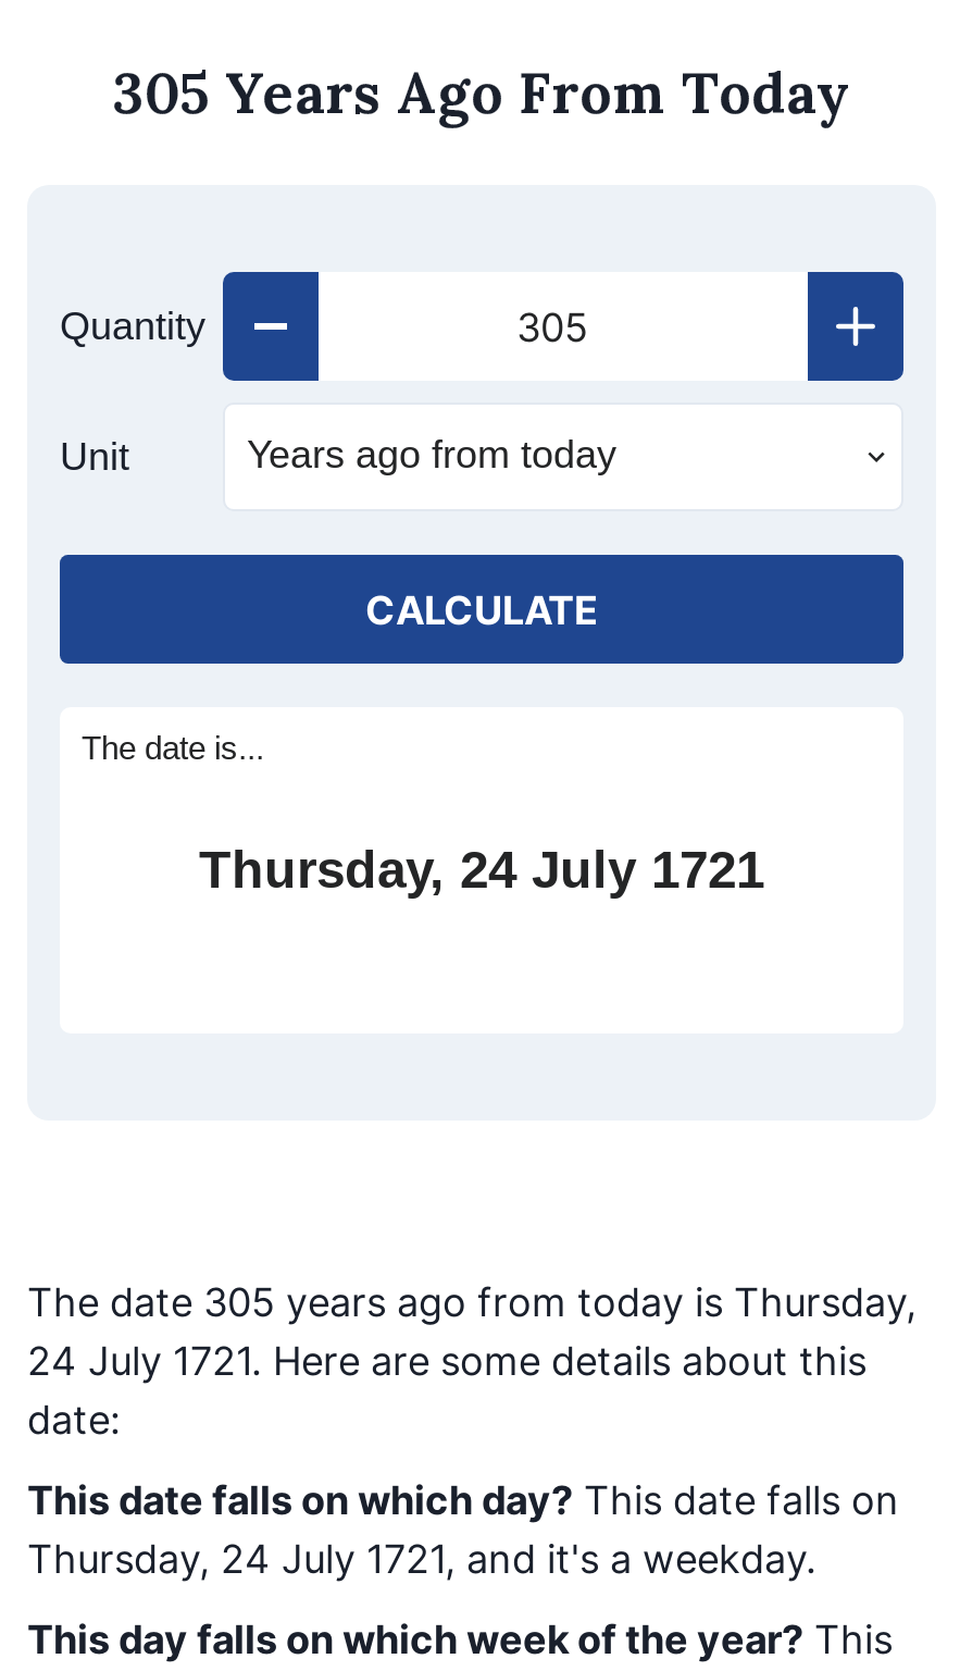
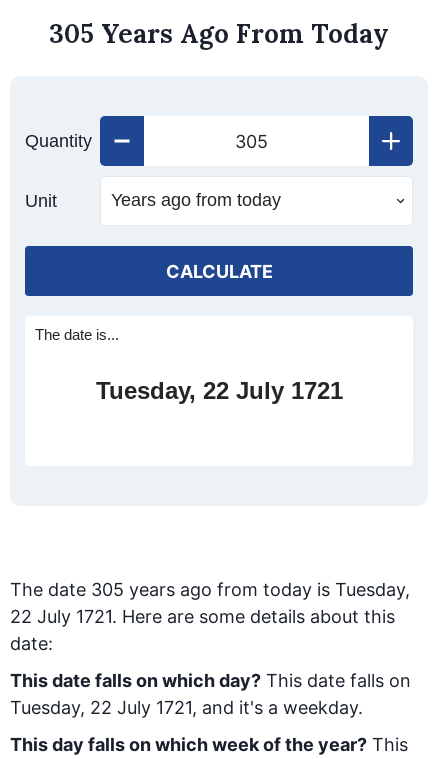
[199,840,764,899] Thursday, 24 July 1721 -> [95,377,342,404] Tuesday, 22 July 1721
[27,1279,917,1325] The date 305 years ago from today is Thursday, -> [10,579,410,600] The date 305 years ago from today is Tuesday,
[27,1338,867,1384] 24 July 1721. Here are some details about this -> [10,606,395,627] 22 July 1721. Here are some details about this
[27,1536,816,1582] Thursday, 24 July 1721, and it's a weekday. -> [10,697,363,718] Tuesday, 22 July 1721, and it's a weekday.

